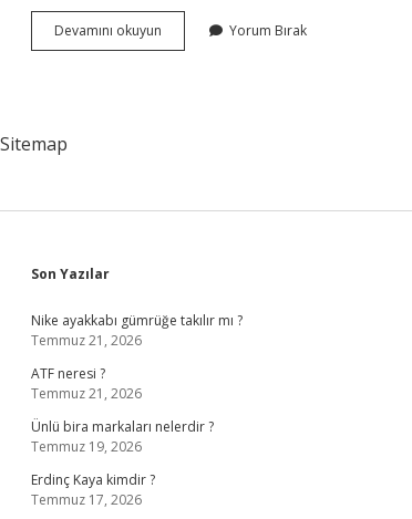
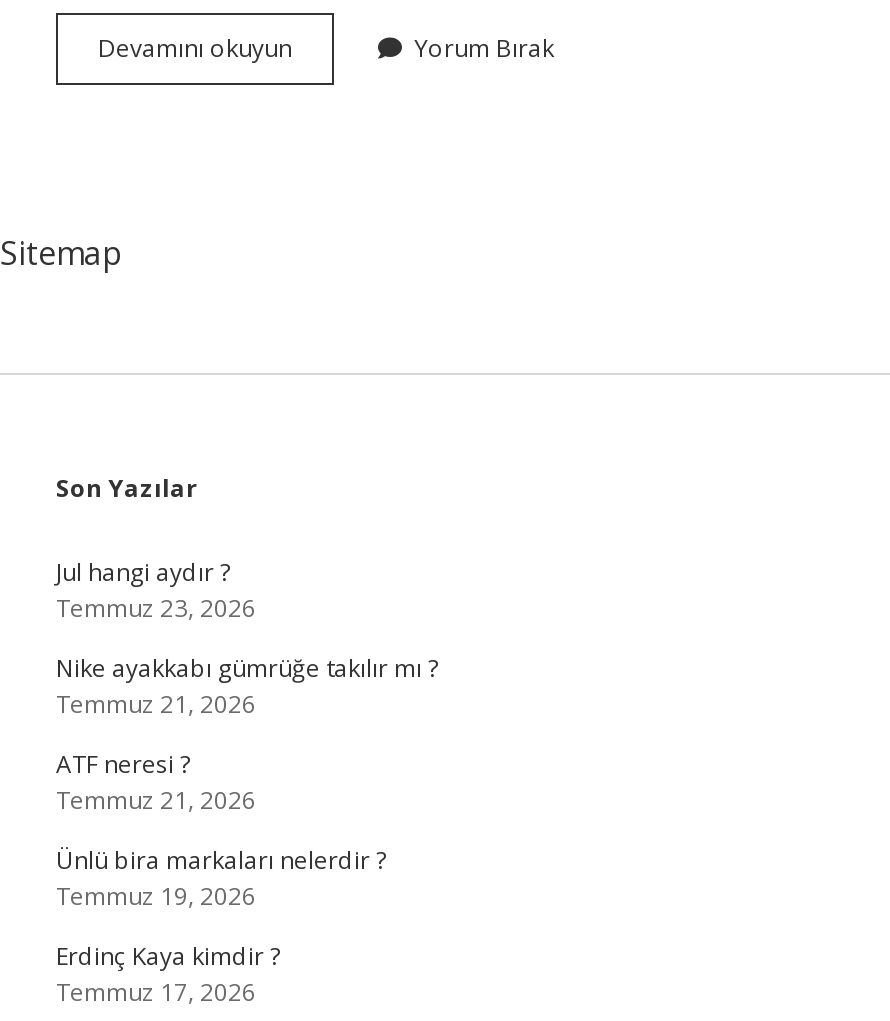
none -> [56,555,256,625] Jul hangi aydır ? | Temmuz 23, 2026

